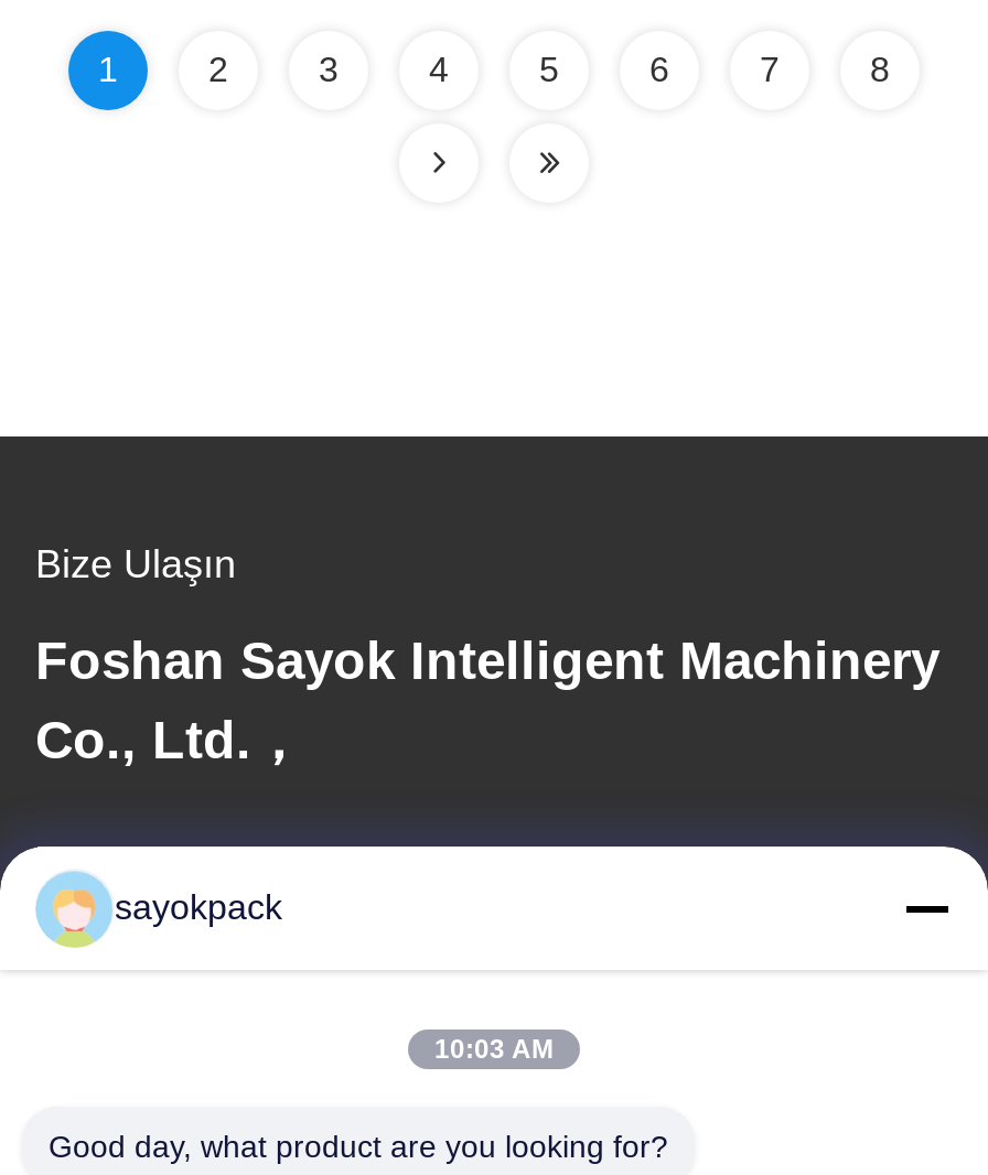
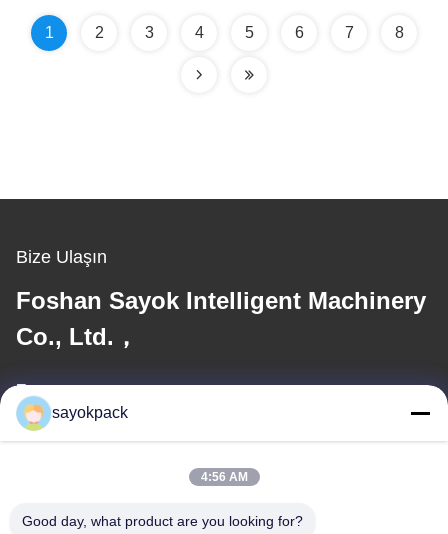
[434,1034,554,1065] 10:03 AM -> [200,470,247,484] 4:56 AM

